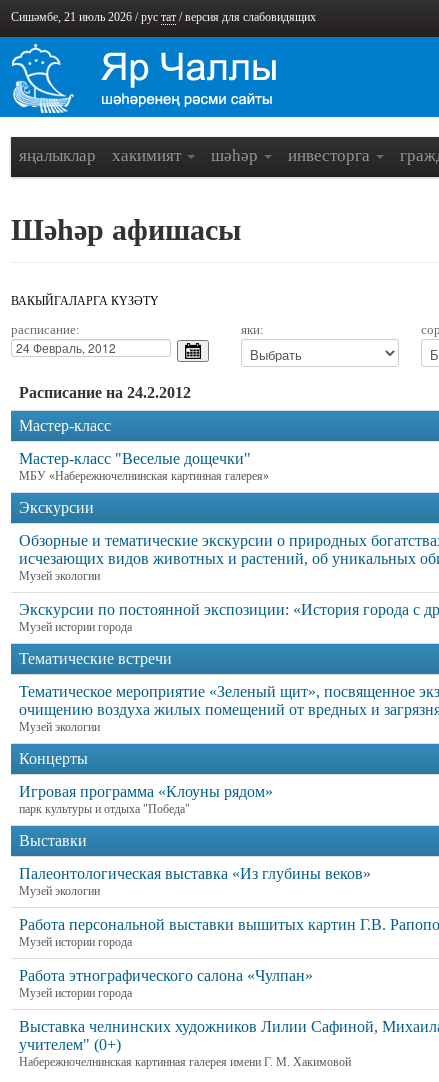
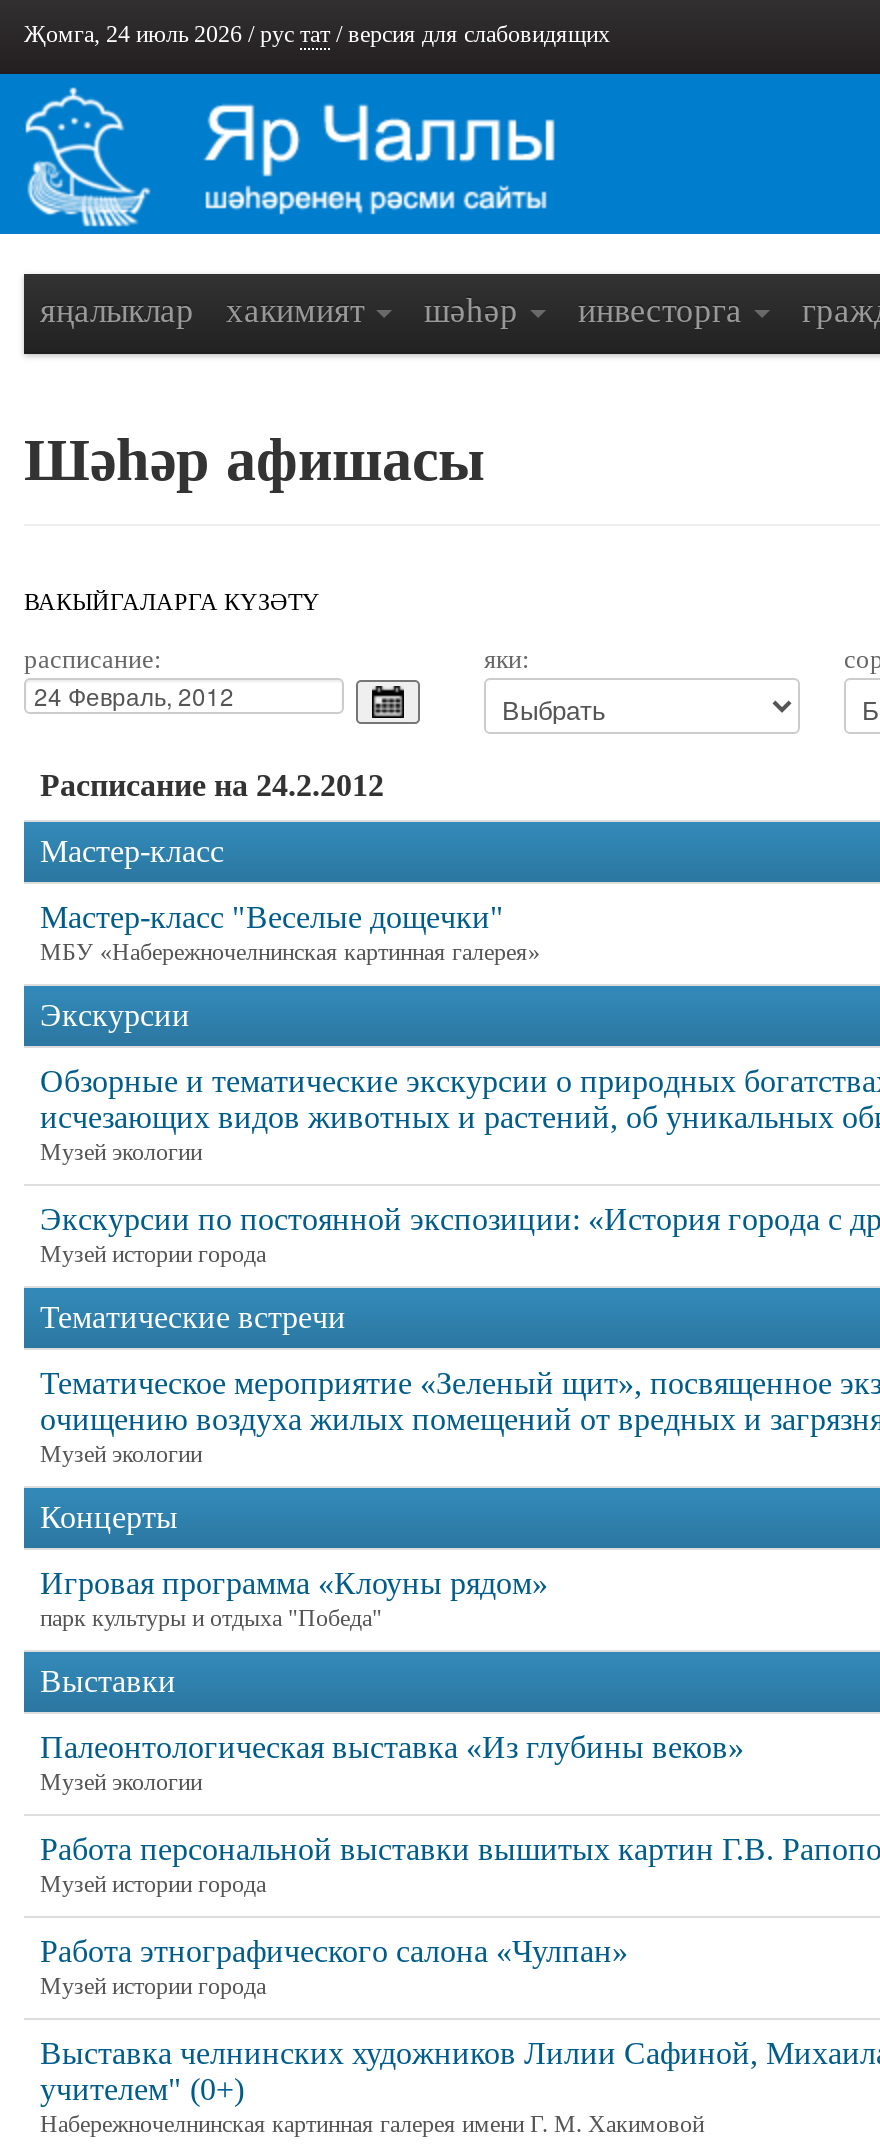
[11,10,316,24] Сишәмбе, 21 июль 2026 / рус тат / версия для слабовидящих -> [24,20,610,48] Җомга, 24 июль 2026 / рус тат / версия для слабовидящих

